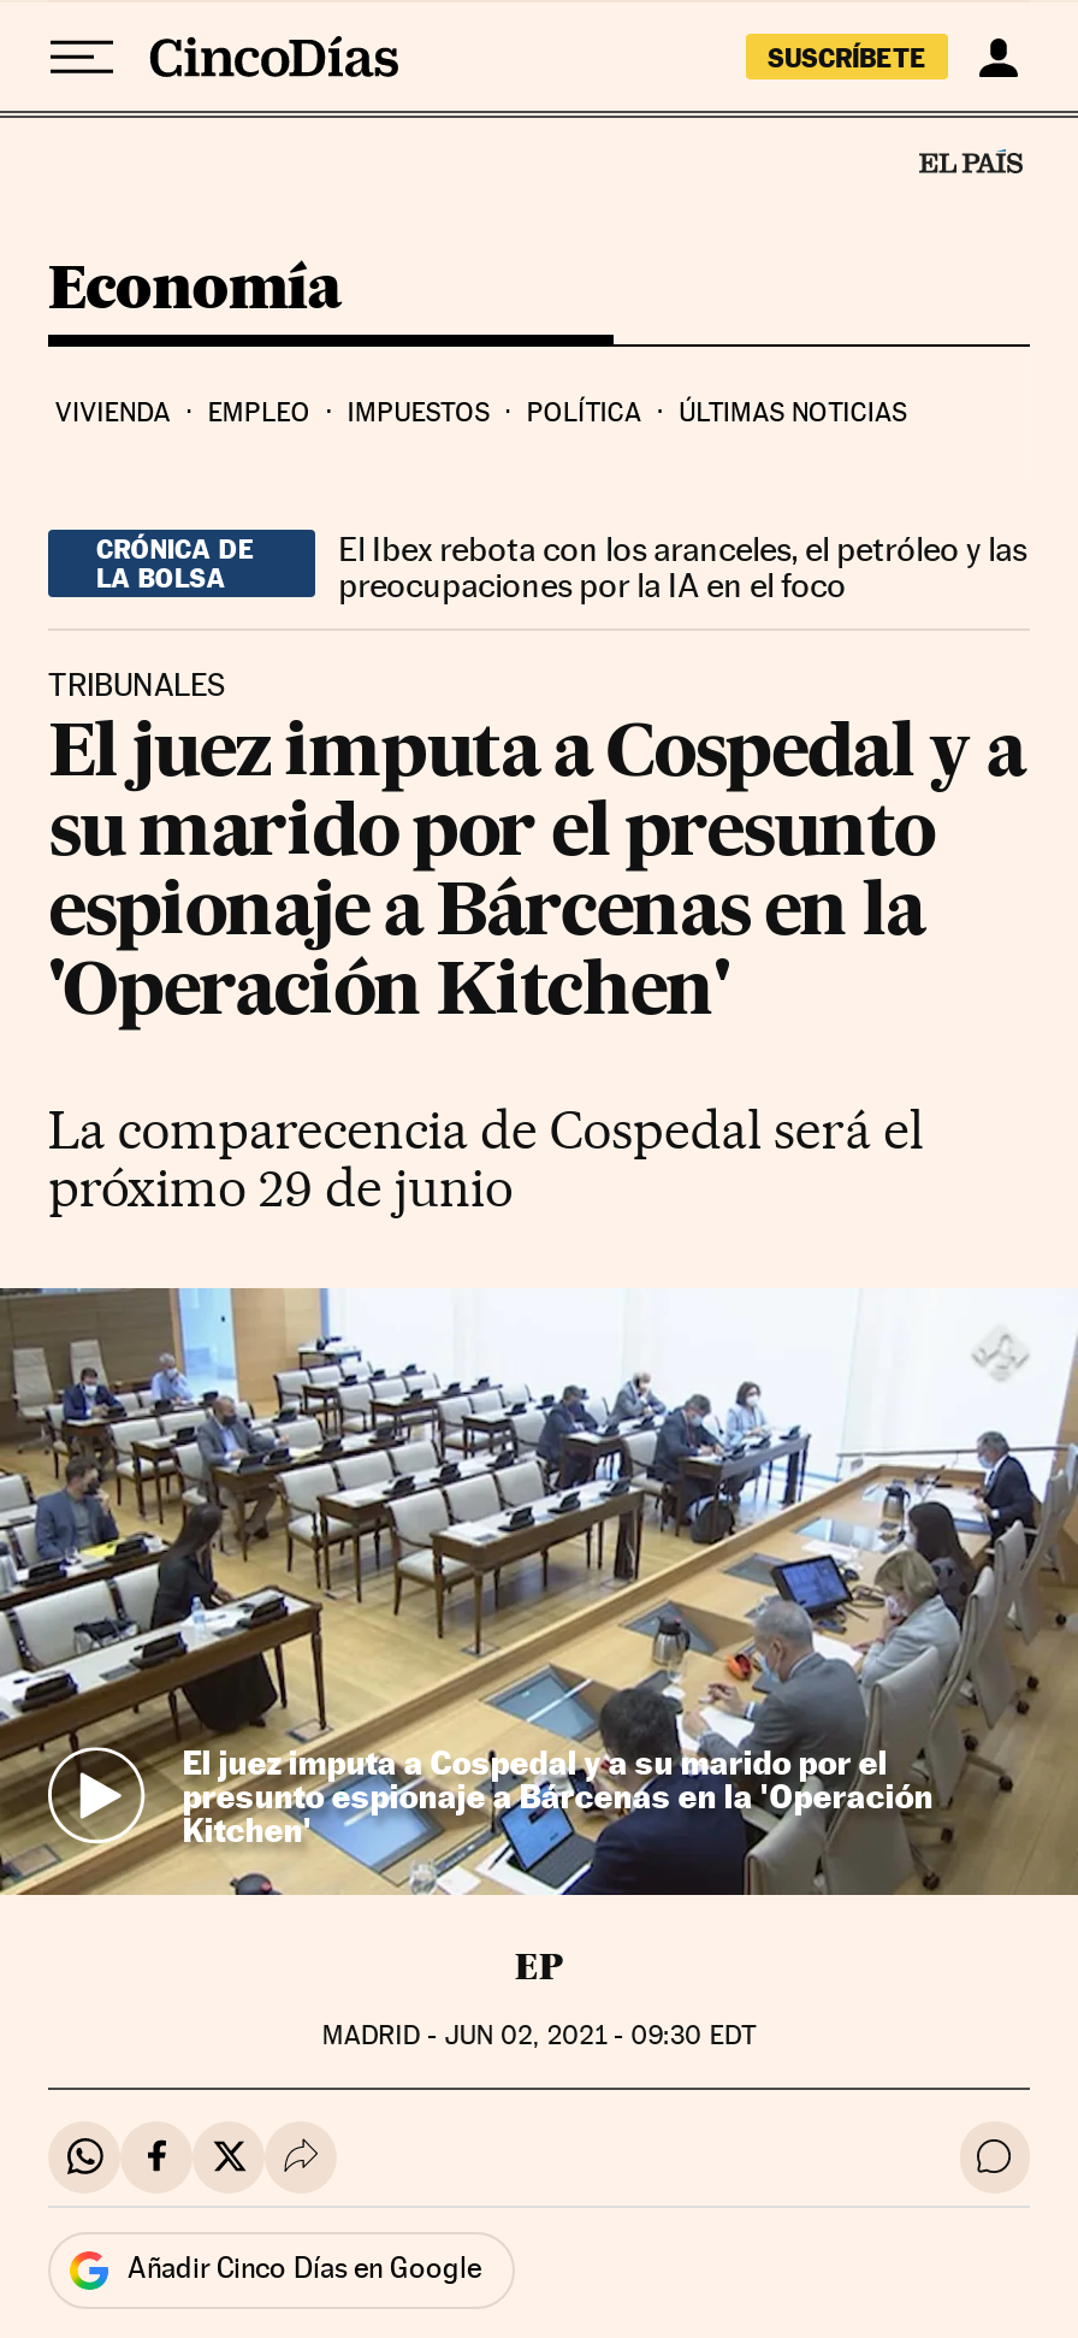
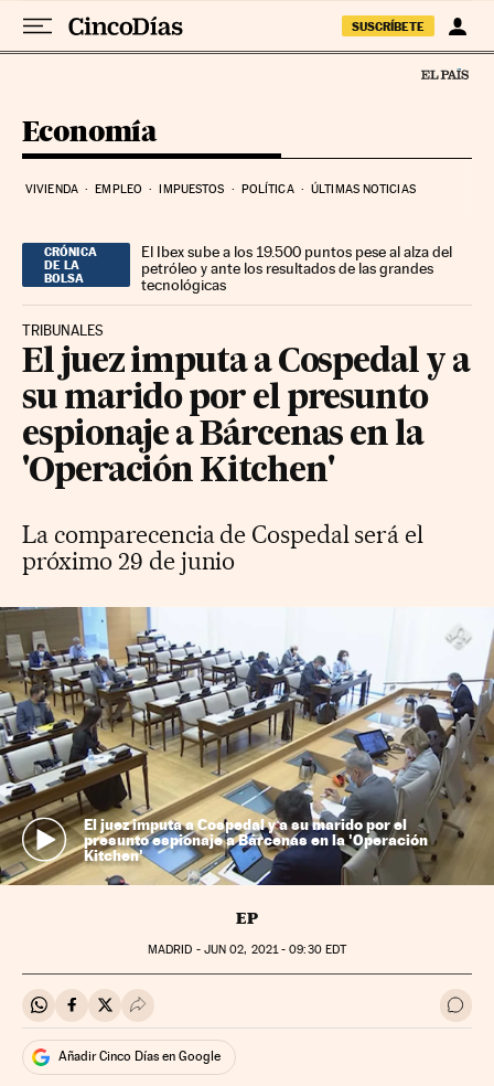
[338,529,1027,603] El Ibex rebota con los aranceles, el petróleo y las | preocupaciones por la IA en el foco -> [142,242,453,293] El Ibex sube a los 19.500 puntos pese al alza del | petróleo y ante los resultados de las grandes | tecnológicas

